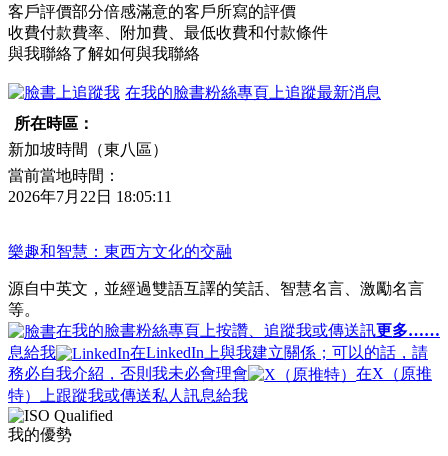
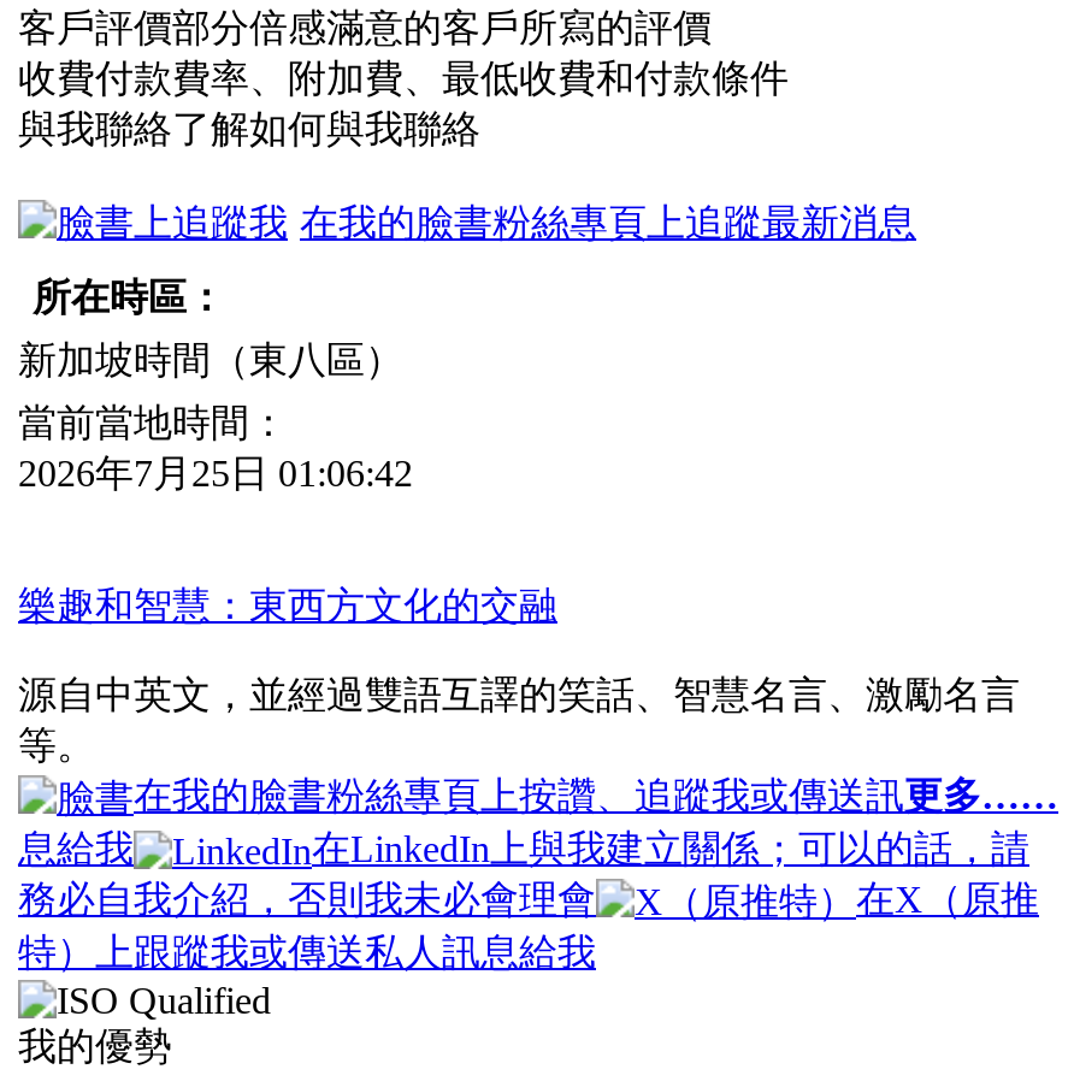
[8,188,172,205] 2026年7月22日 18:05:11 -> [18,453,413,494] 2026年7月25日 01:06:42

